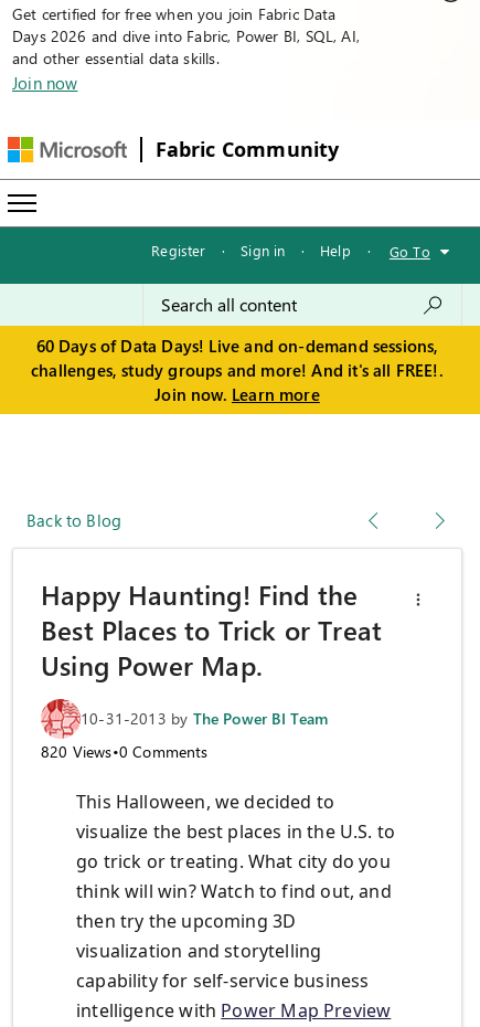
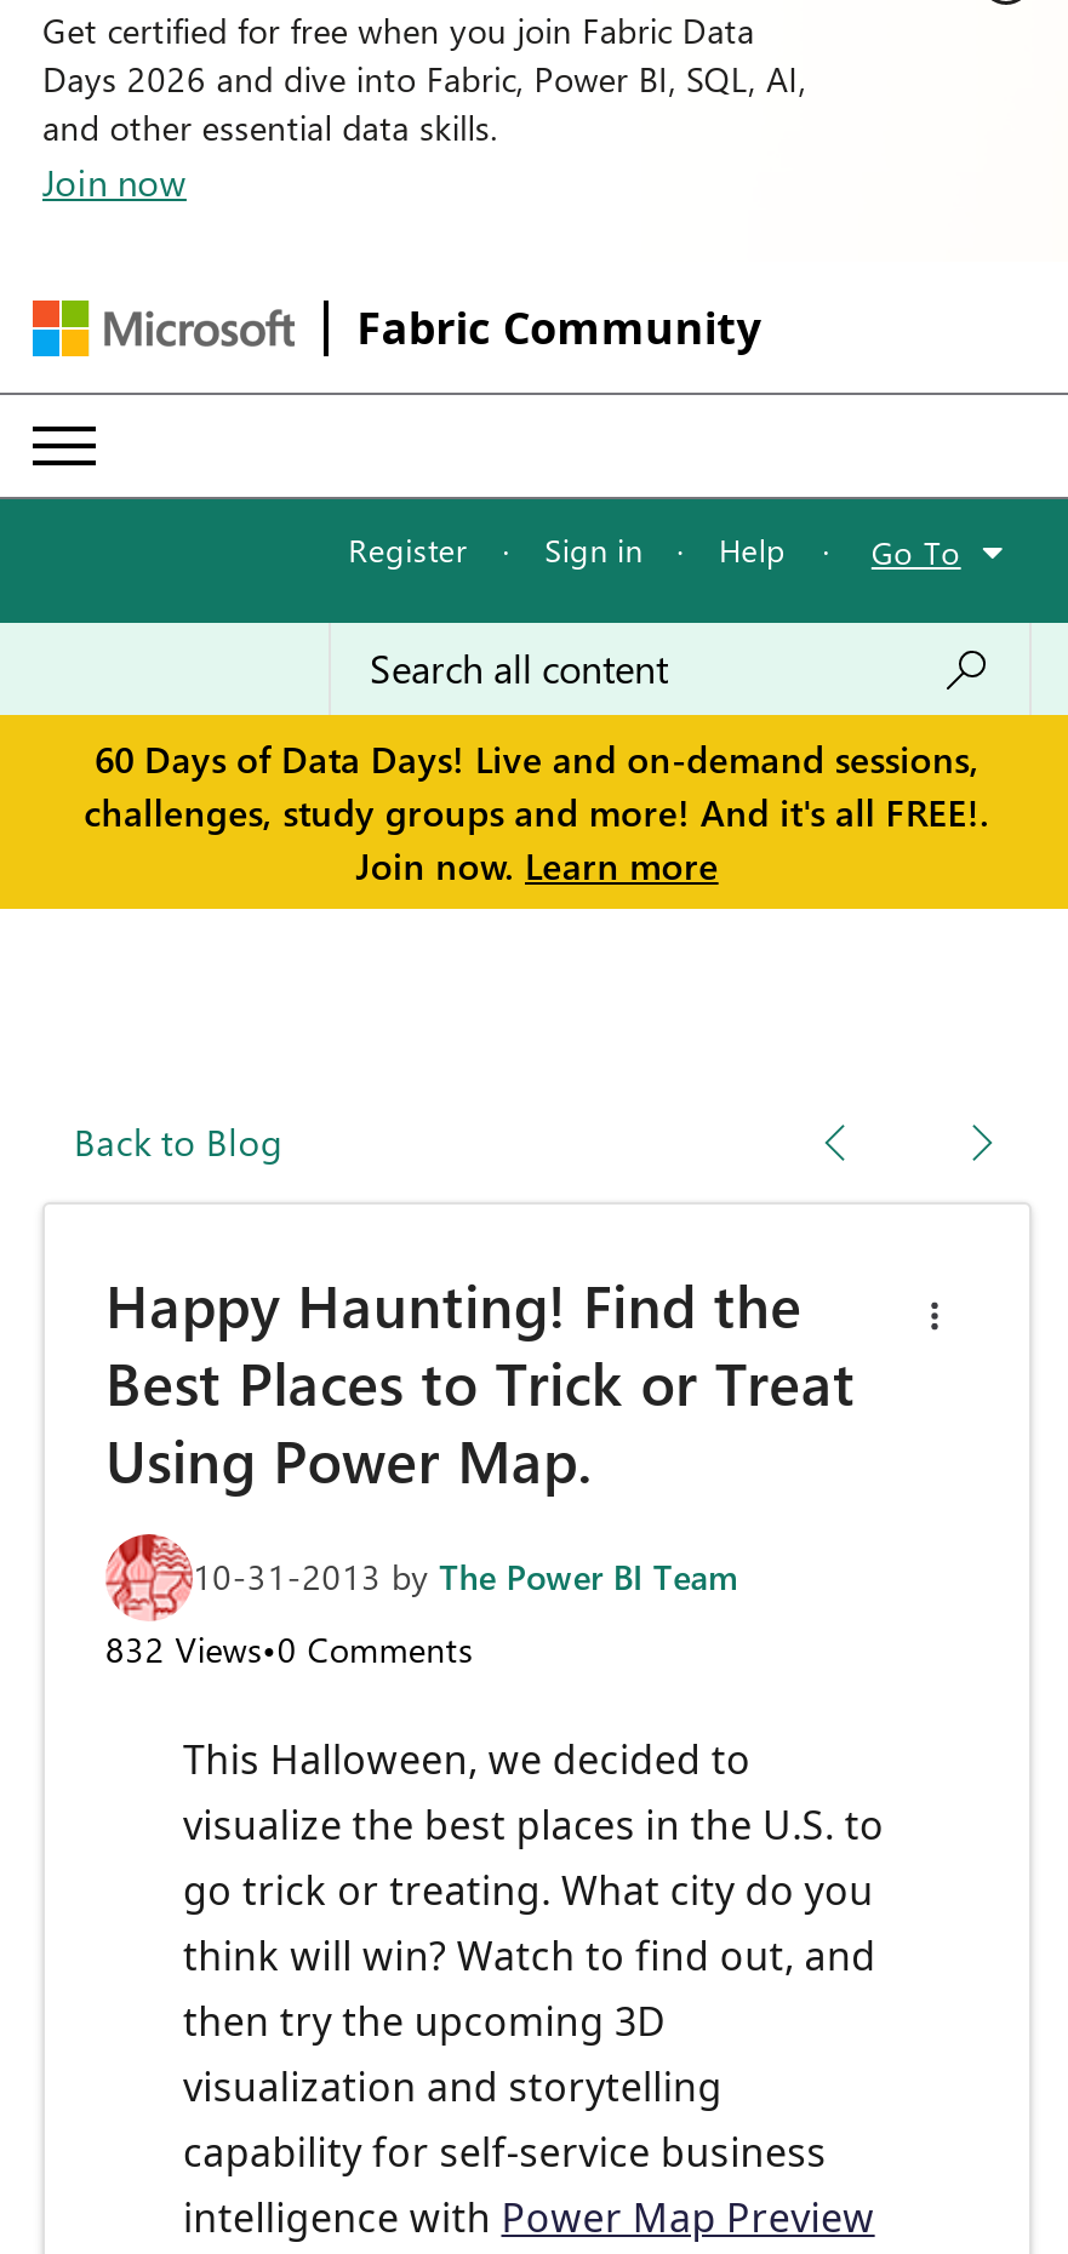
[41,741,208,762] 820 Views•0 Comments -> [105,1627,473,1673] 832 Views•0 Comments

